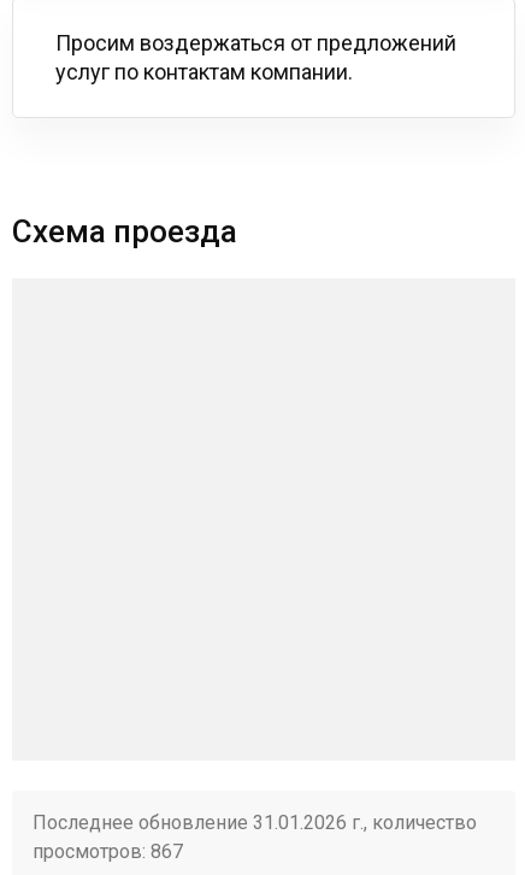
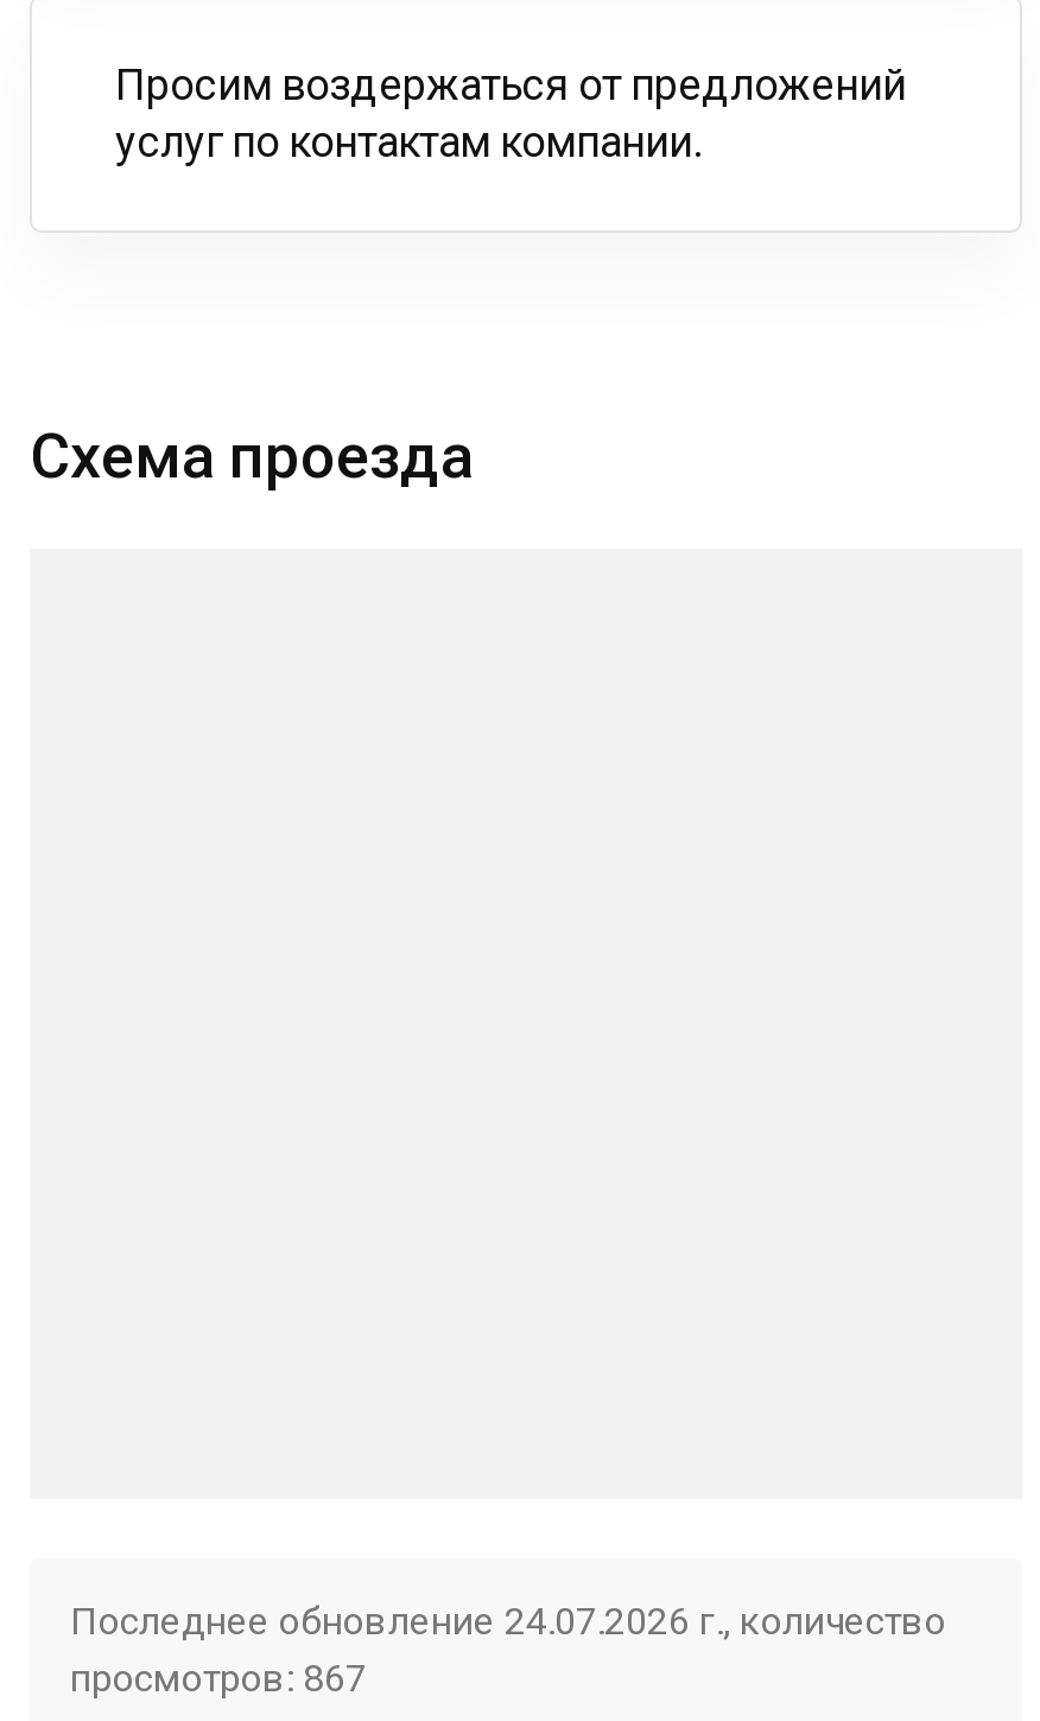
[33,811,477,834] Последнее обновление 31.01.2026 г., количество -> [70,1599,946,1644] Последнее обновление 24.07.2026 г., количество

